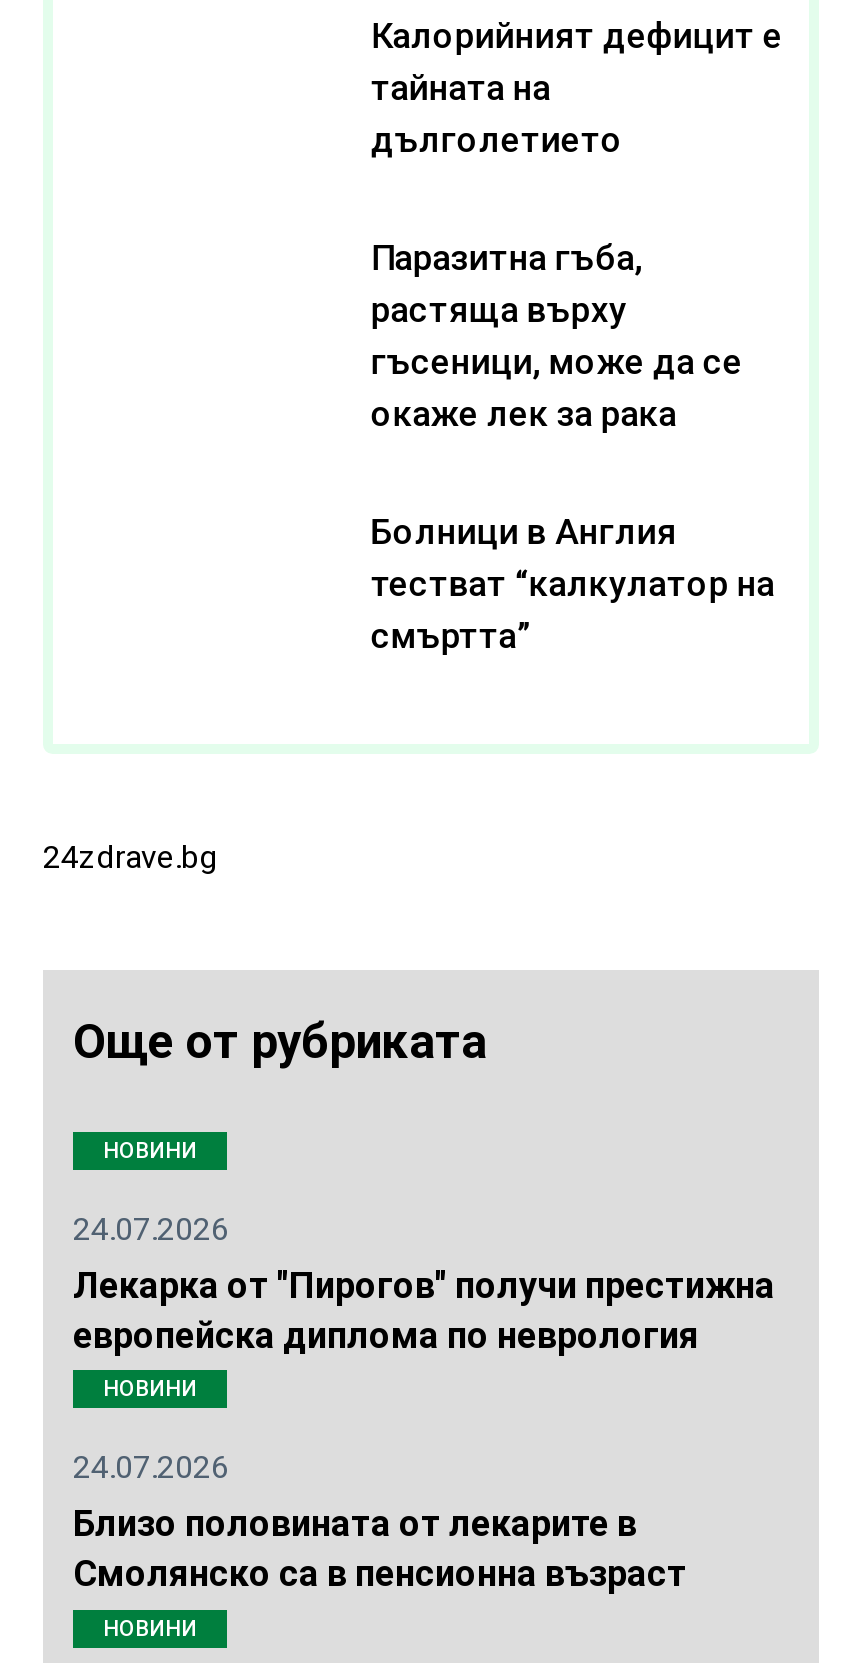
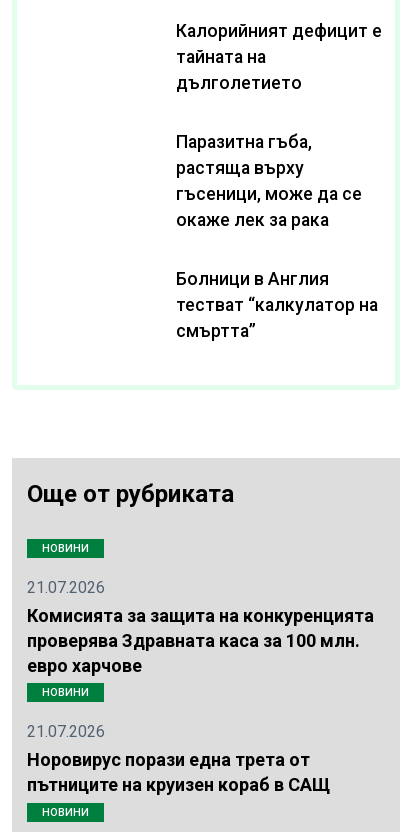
[43,838,217,876] 24zdrave.bg -> none
moved [73,1014,487,1163] -> [27,480,234,555]: Още от рубриката | НОВИНИ
[73,1209,775,1355] 24.07.2026 | Лекарка от "Пирогов" получи престижна | европейска диплома по неврология -> [27,578,374,676] 21.07.2026 | Комисията за защита на конкуренцията | проверява Здравната каса за 100 млн. | евро харчове
[73,1448,687,1594] 24.07.2026 | Близо половината от лекарите в | Смолянско са в пенсионна възраст -> [27,722,330,795] 21.07.2026 | Норовирус порази една трета от | пътниците на круизен кораб в САЩ

